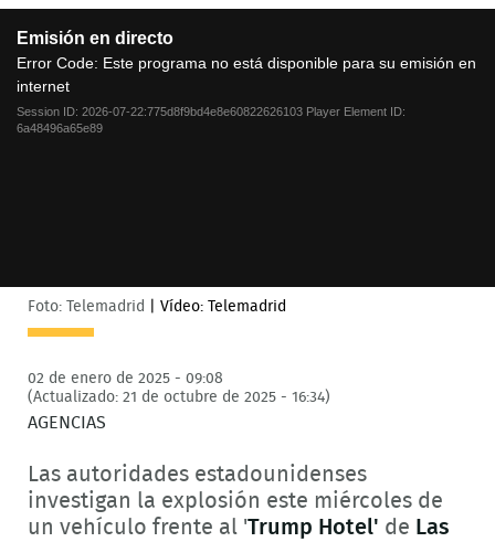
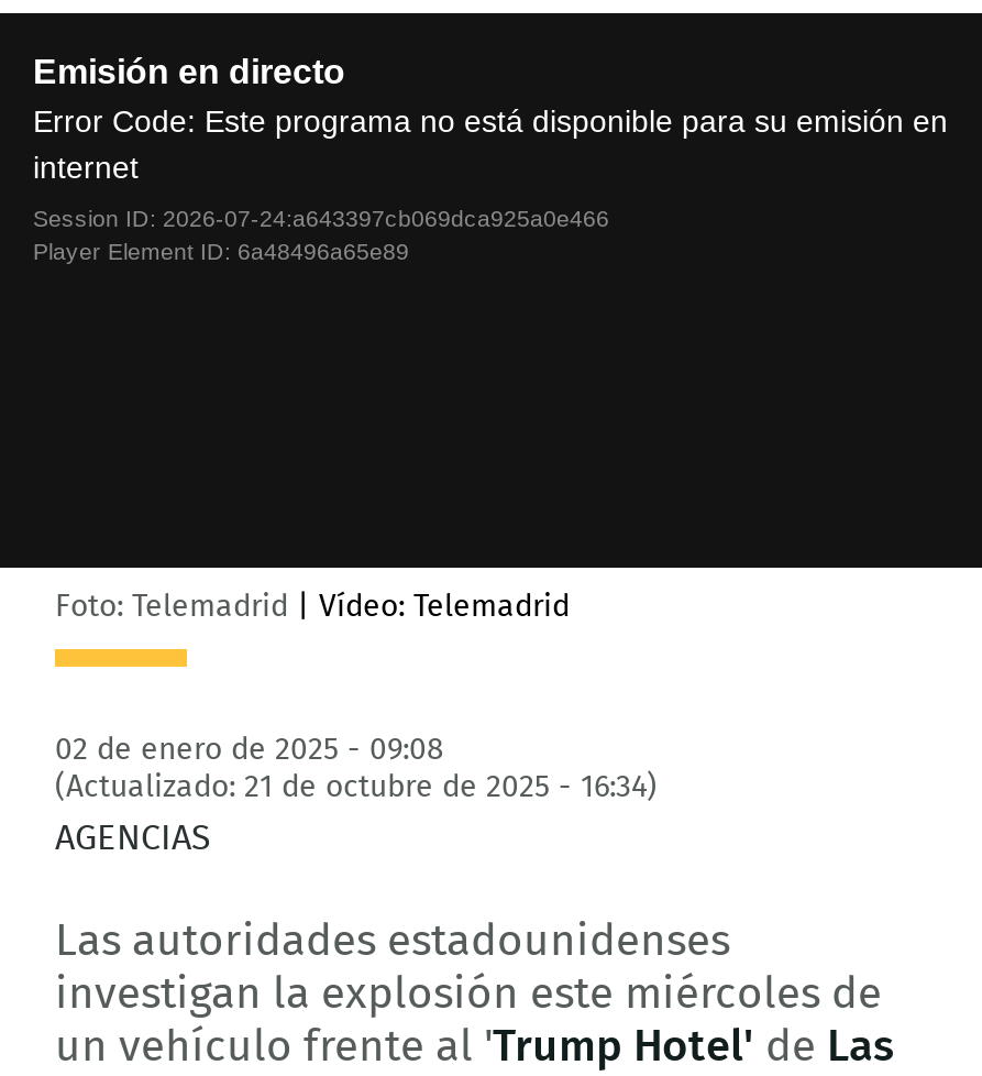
[17,105,406,135] Session ID: 2026-07-22:775d8f9bd4e8e60822626103 Player Element ID: | 6a48496a65e89 -> [33,205,609,264] Session ID: 2026-07-24:a643397cb069dca925a0e466 | Player Element ID: 6a48496a65e89

